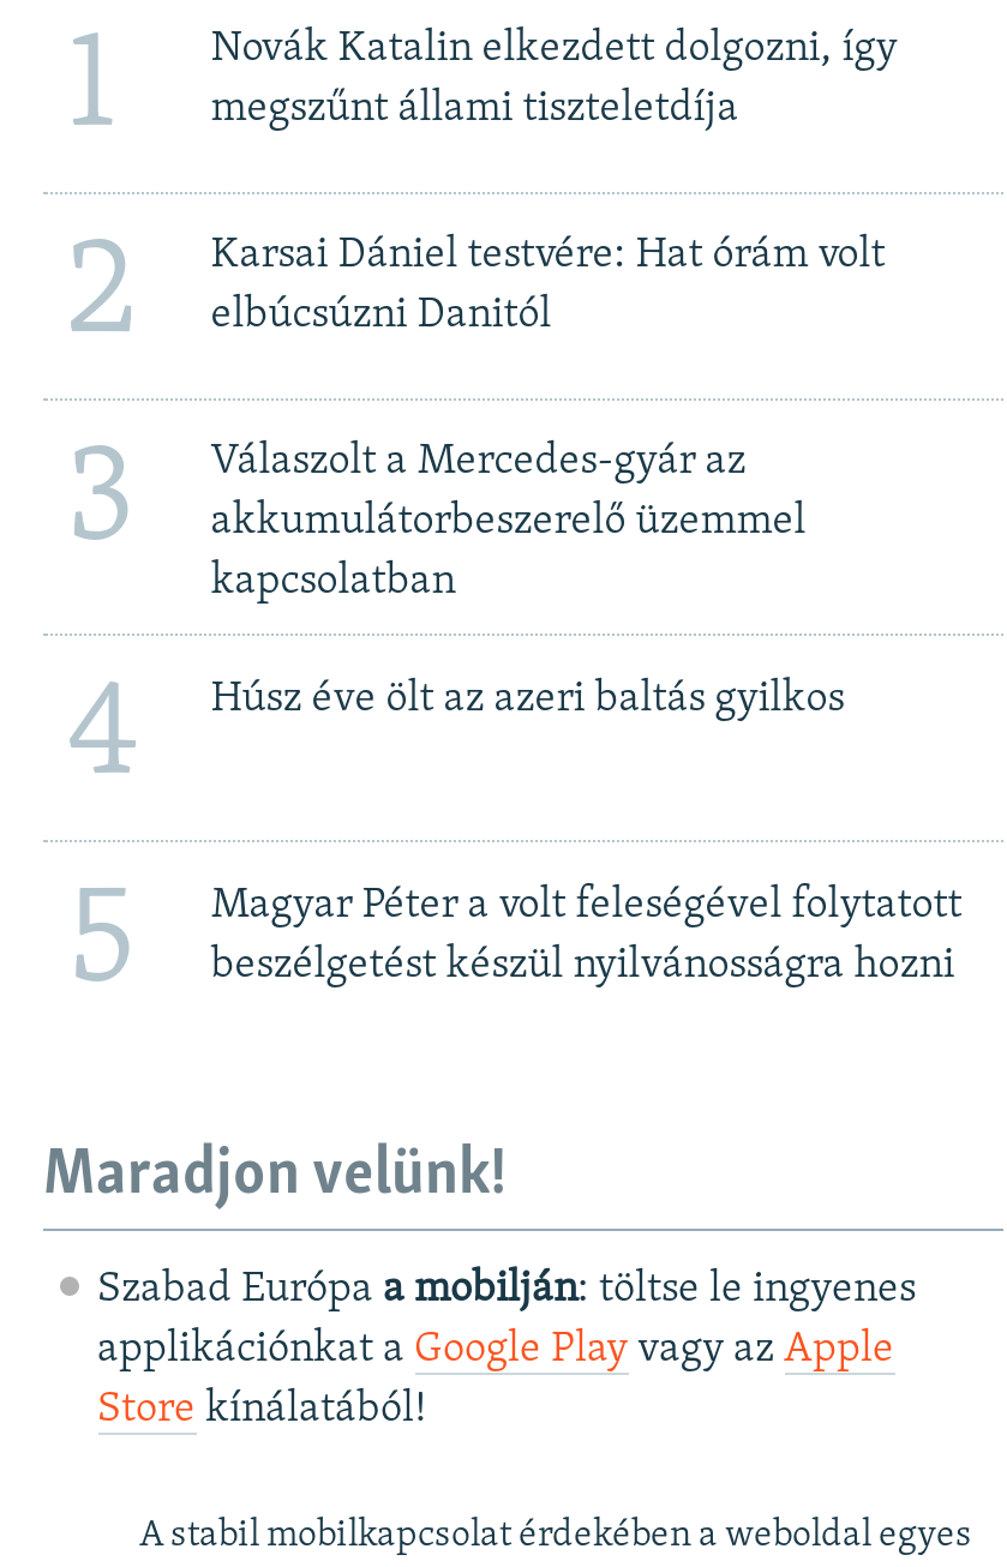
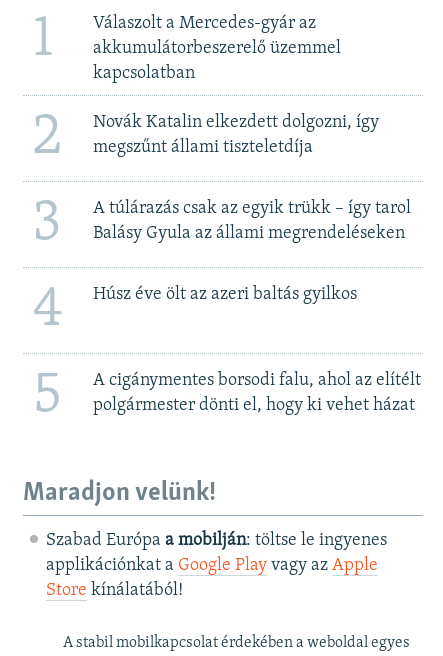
moved [65,26,897,572] -> [32,108,379,254]: 2 | Novák Katalin elkezdett dolgozni, így | megszűnt állami tiszteletdíja | 3
[211,233,885,338] Karsai Dániel testvére: Hat órám volt | elbúcsúzni Danitól -> none
moved [211,439,806,605] -> [93,14,341,83]: Válaszolt a Mercedes-gyár az | akkumulátorbeszerelő üzemmel | kapcsolatban
none -> [93,198,411,242] A túlárazás csak az egyik trükk – így tarol | Balásy Gyula az állami megrendeléseken
[211,882,962,987] Magyar Péter a volt feleségével folytatott | beszélgetést készül nyilvánosságra hozni -> [93,370,421,414] A cigánymentes borsodi falu, ahol az elítélt | polgármester dönti el, hogy ki vehet házat

